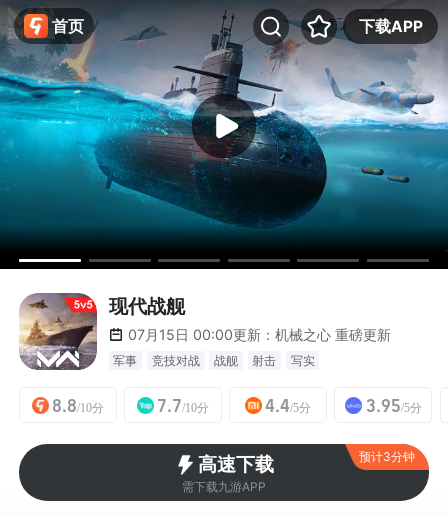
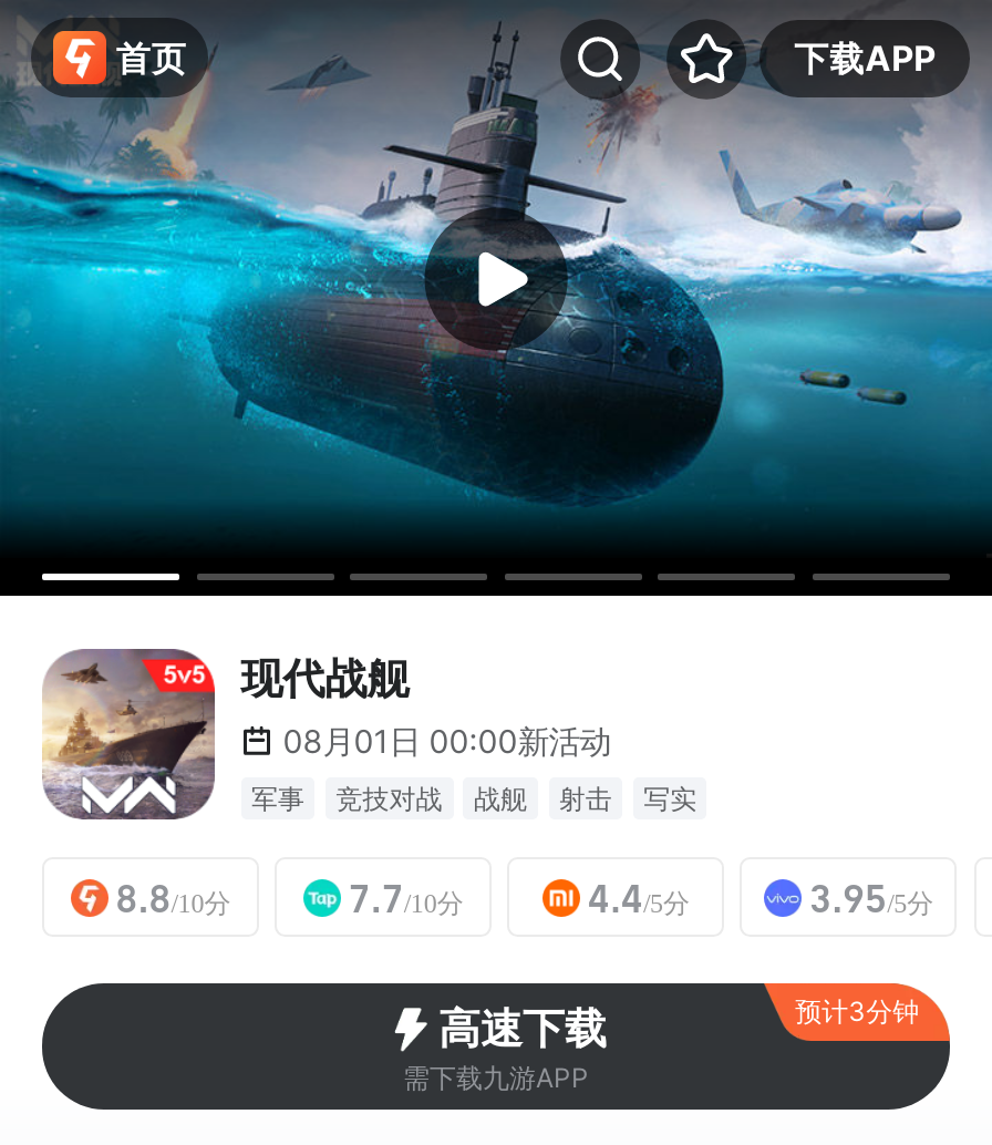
[128,326,391,343] 07月15日 00:00更新：机械之心 重磅更新 -> [283,722,611,759] 08月01日 00:00新活动

